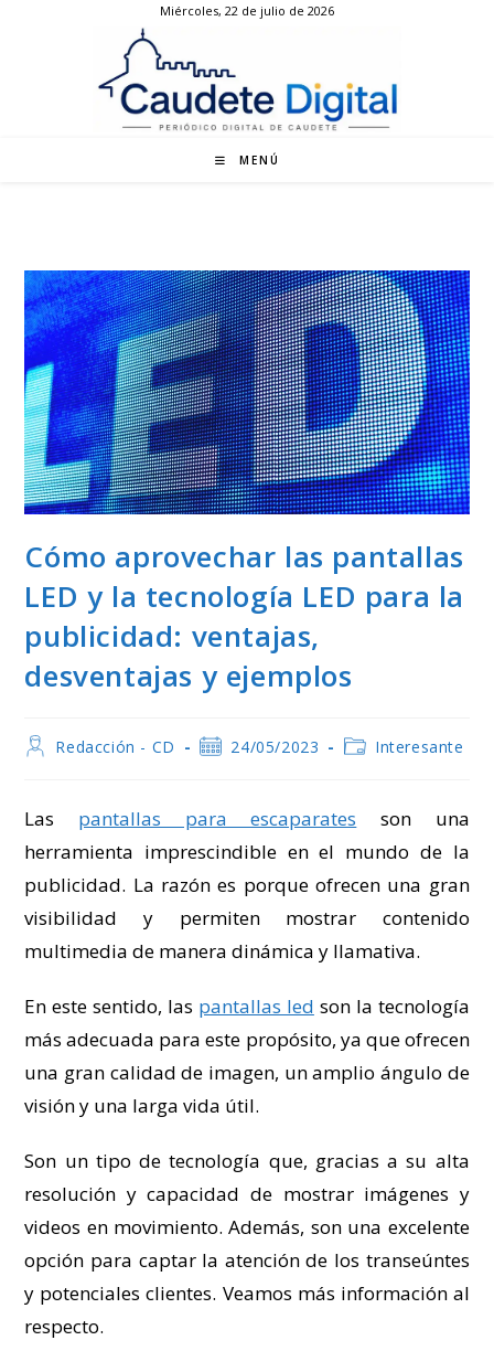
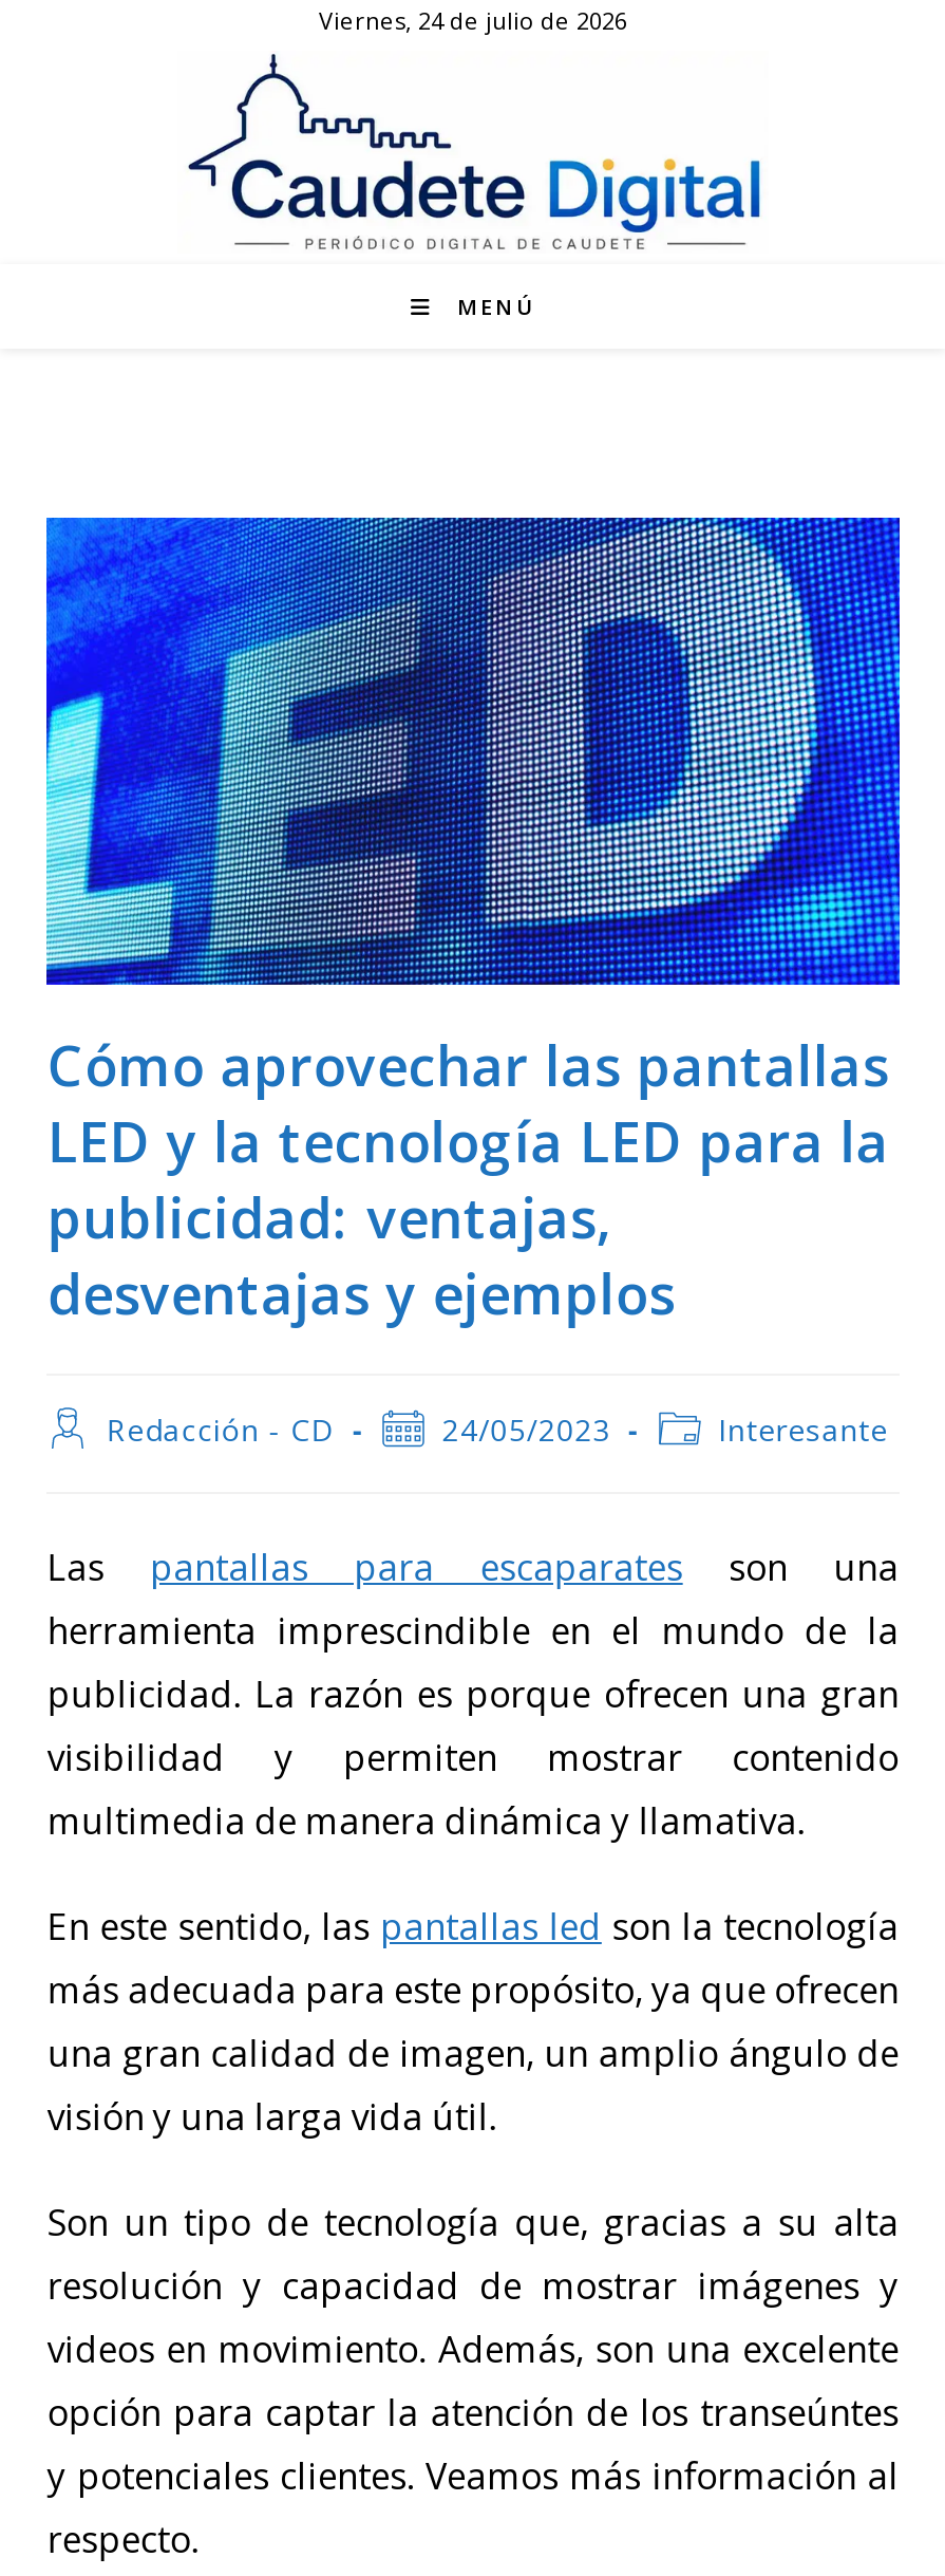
[160,2,334,19] Miércoles, 22 de julio de 2026 -> [319,4,627,36] Viernes, 24 de julio de 2026

